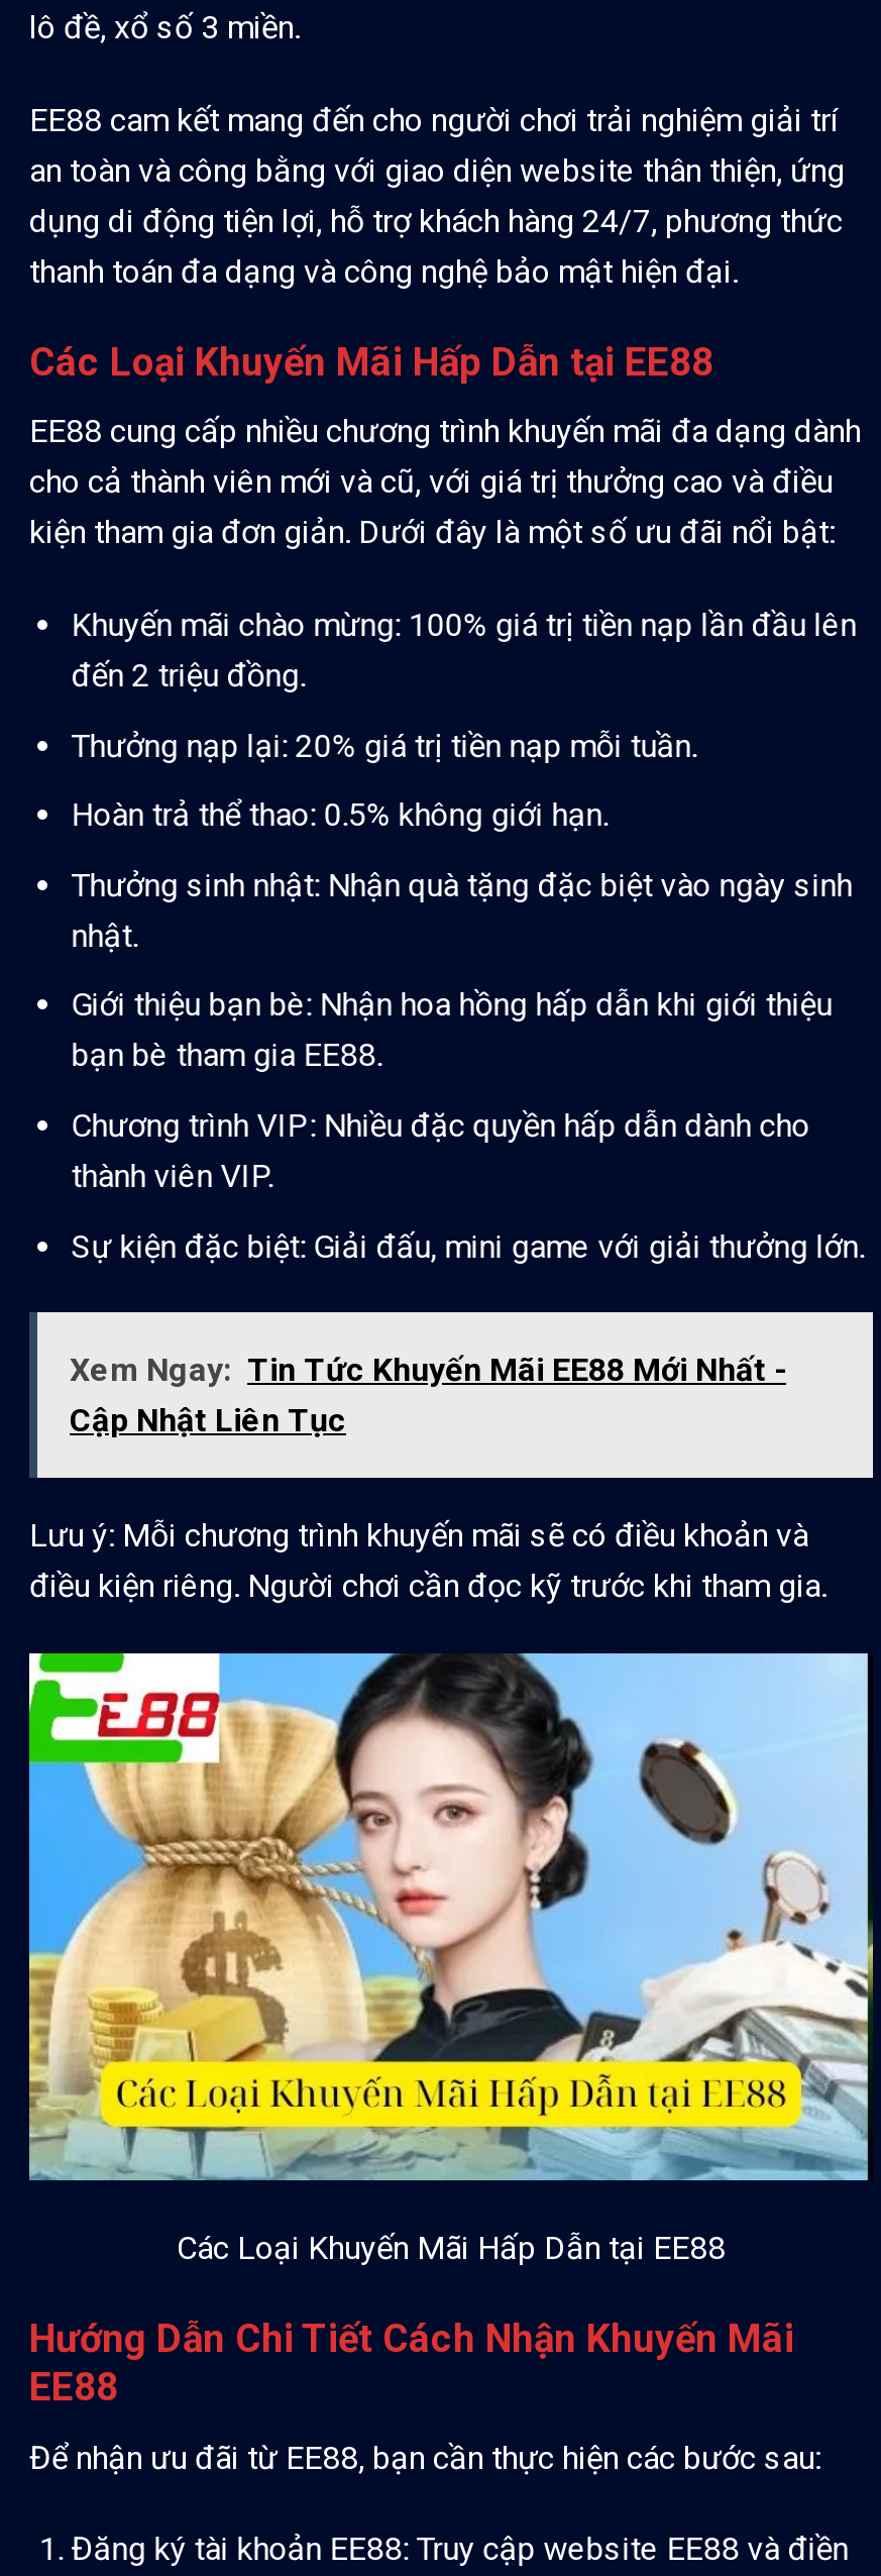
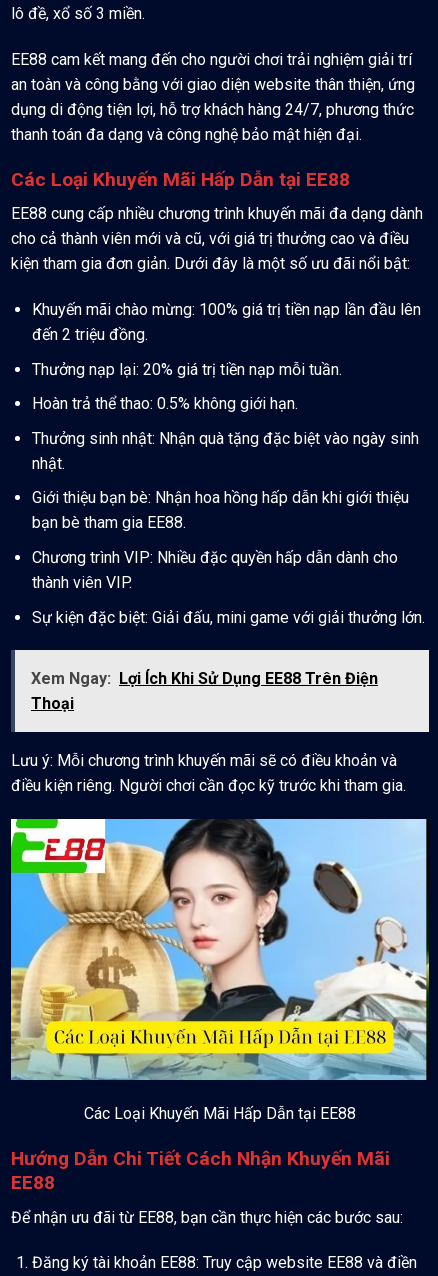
[70,1351,786,1440] Xem Ngay: Tin Tức Khuyến Mãi EE88 Mới Nhất - | Cập Nhật Liên Tục -> [31,669,378,713] Xem Ngay: Lợi Ích Khi Sử Dụng EE88 Trên Điện | Thoại

